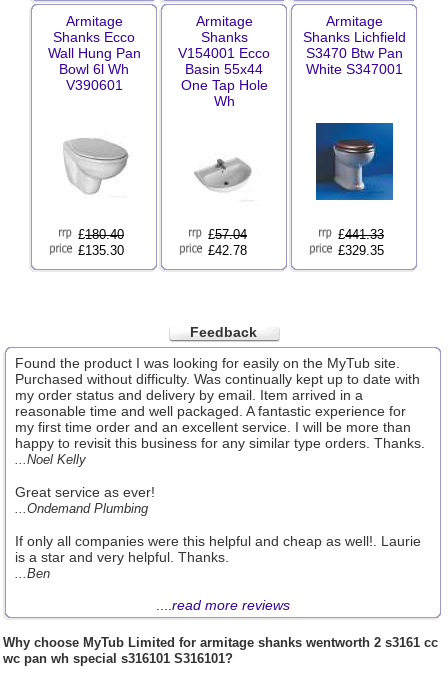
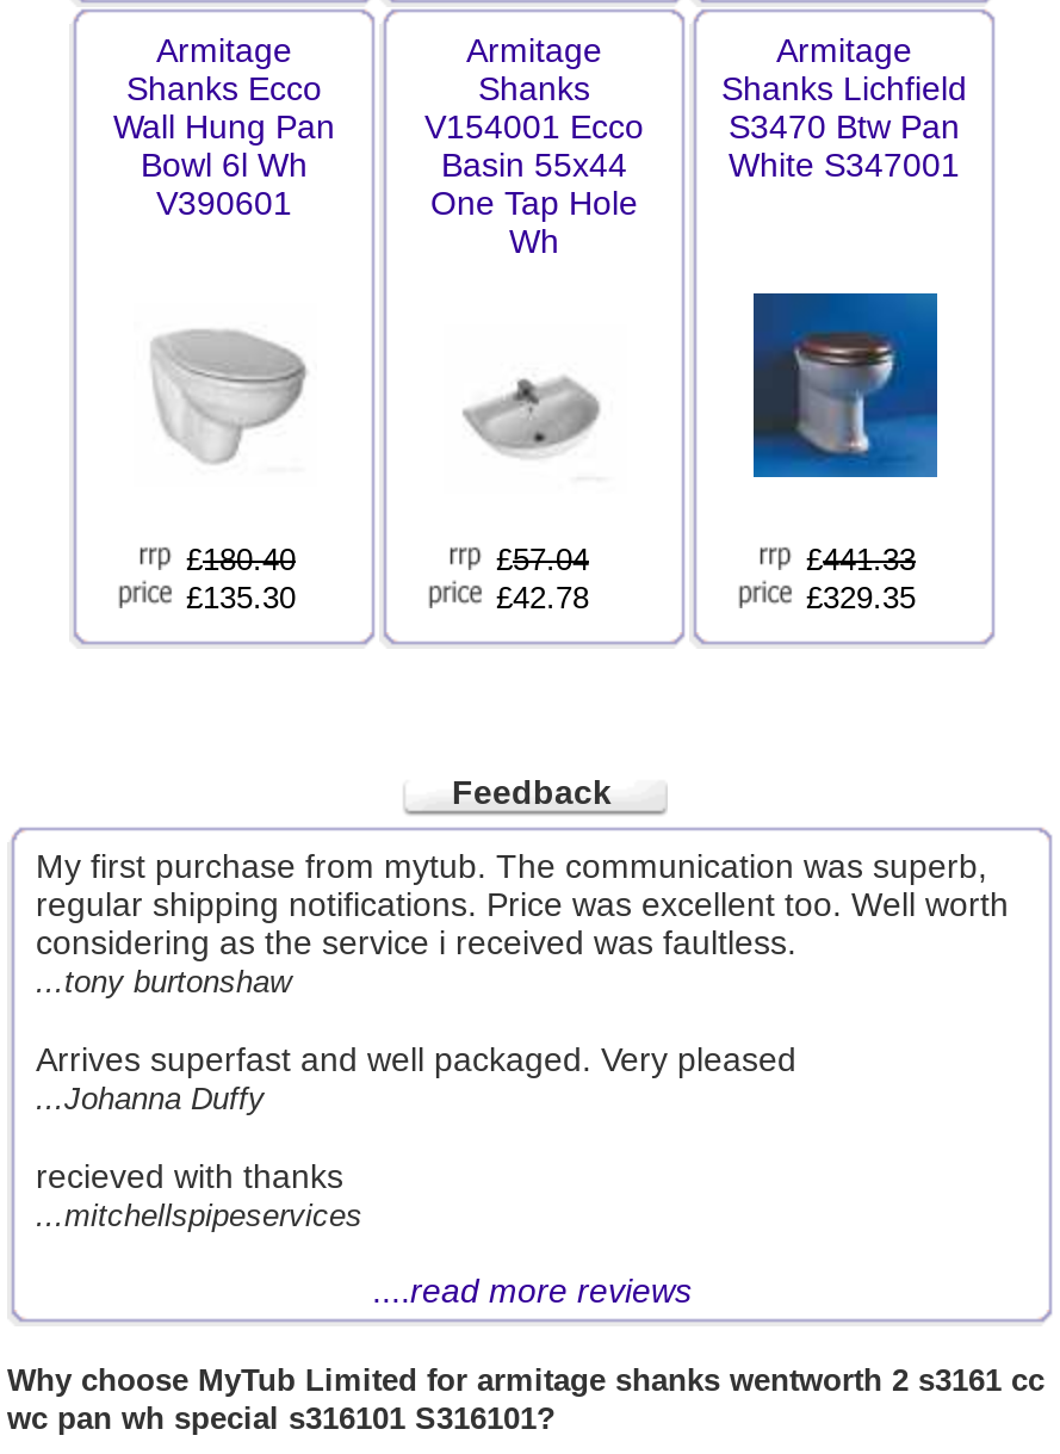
[15,355,425,467] Found the product I was looking for easily on the MyTub site. | Purchased without difficulty. Was continually kept up to date with | my order status and delivery by email. Item arrived in a | reasonable time and well packaged. A fantastic experience for | my first time order and an excellent service. I will be more than | happy to revisit this business for any similar type orders. Thanks. | ...Noel Kelly -> [36,847,1009,1000] My first purchase from mytub. The communication was superb, | regular shipping notifications. Price was excellent too. Well worth | considering as the service i received was faultless. | ...tony burtonshaw
[15,484,155,516] Great service as ever! | ...Ondemand Plumbing -> [36,1040,796,1116] Arrives superfast and well packaged. Very pleased | ...Johanna Duffy
[15,533,421,581] If only all companies were this helpful and cheap as well!. Laurie | is a star and very helpful. Thanks. | ...Ben -> [36,1157,362,1233] recieved with thanks | ...mitchellspipeservices

